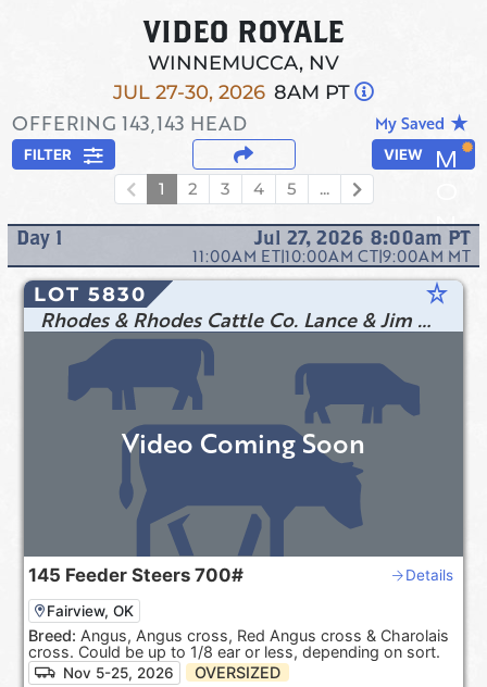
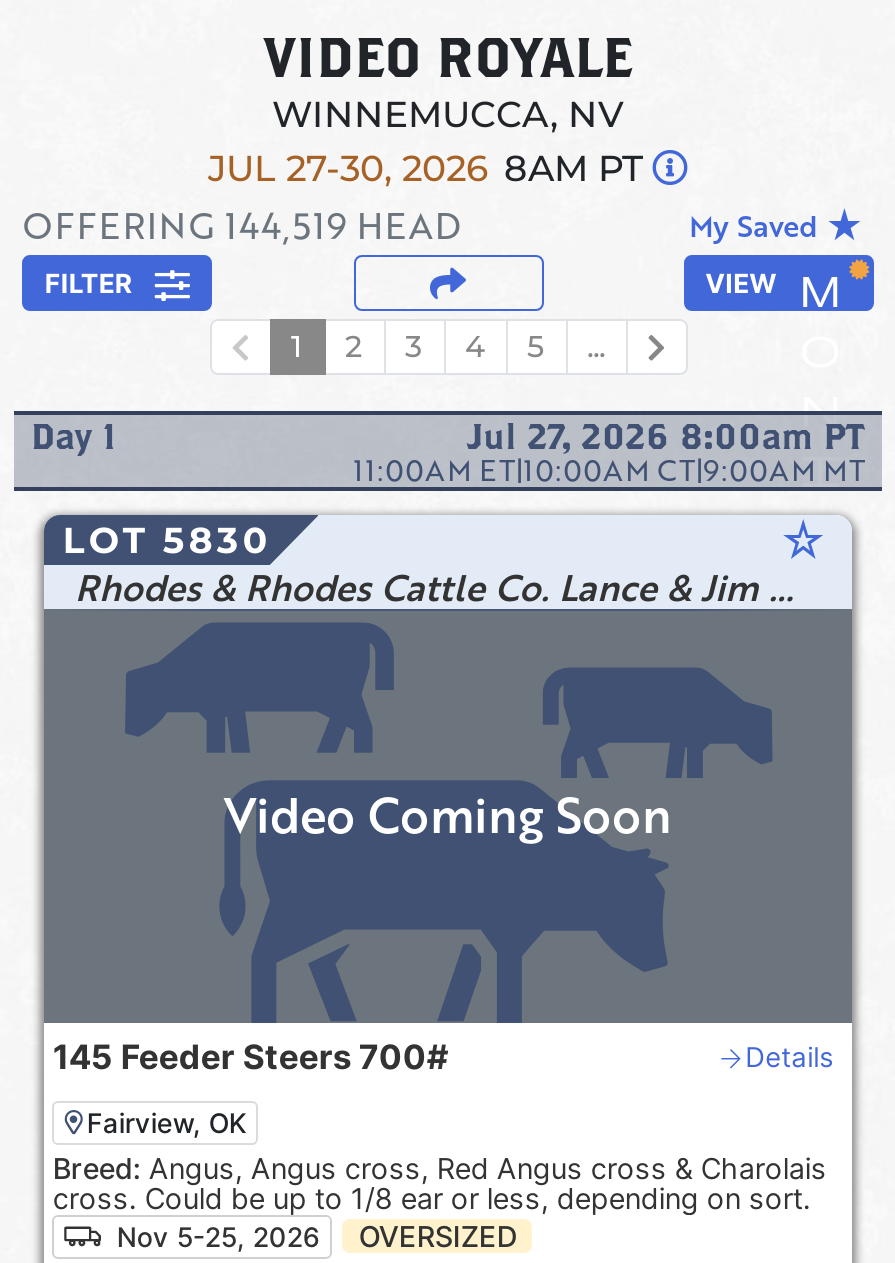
[12,109,247,137] OFFERING 143,143 HEAD -> [23,199,461,251] OFFERING 144,519 HEAD

